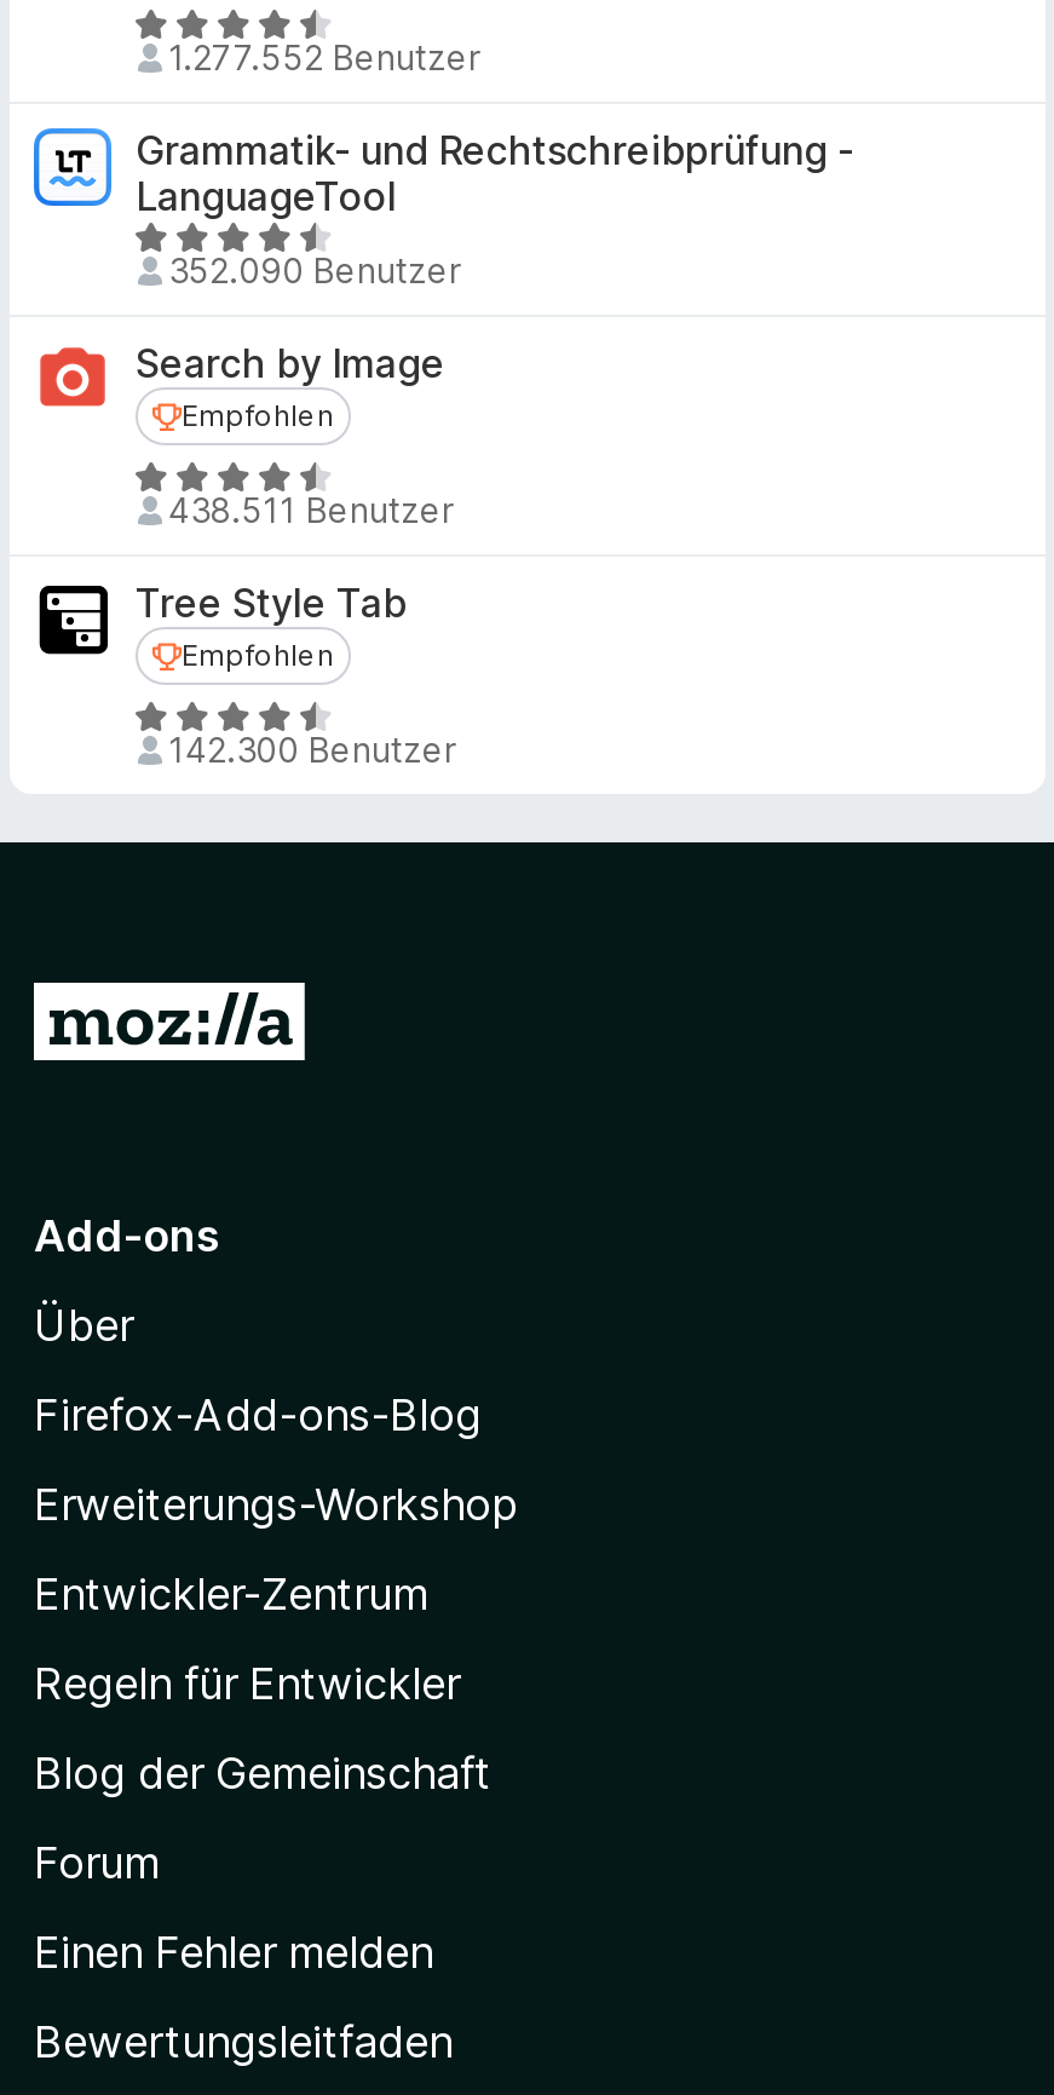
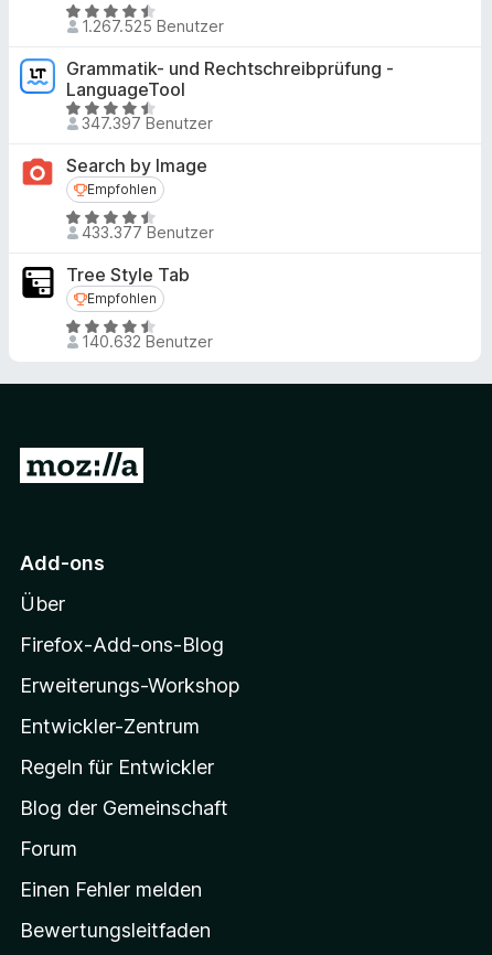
[168,36,480,77] 1.277.552 Benutzer -> [81,17,223,35] 1.267.525 Benutzer
[168,249,461,290] 352.090 Benutzer -> [81,114,212,132] 347.397 Benutzer
[168,489,454,530] 438.511 Benutzer -> [81,223,213,242] 433.377 Benutzer
[168,729,456,770] 142.300 Benutzer -> [81,332,212,351] 140.632 Benutzer

